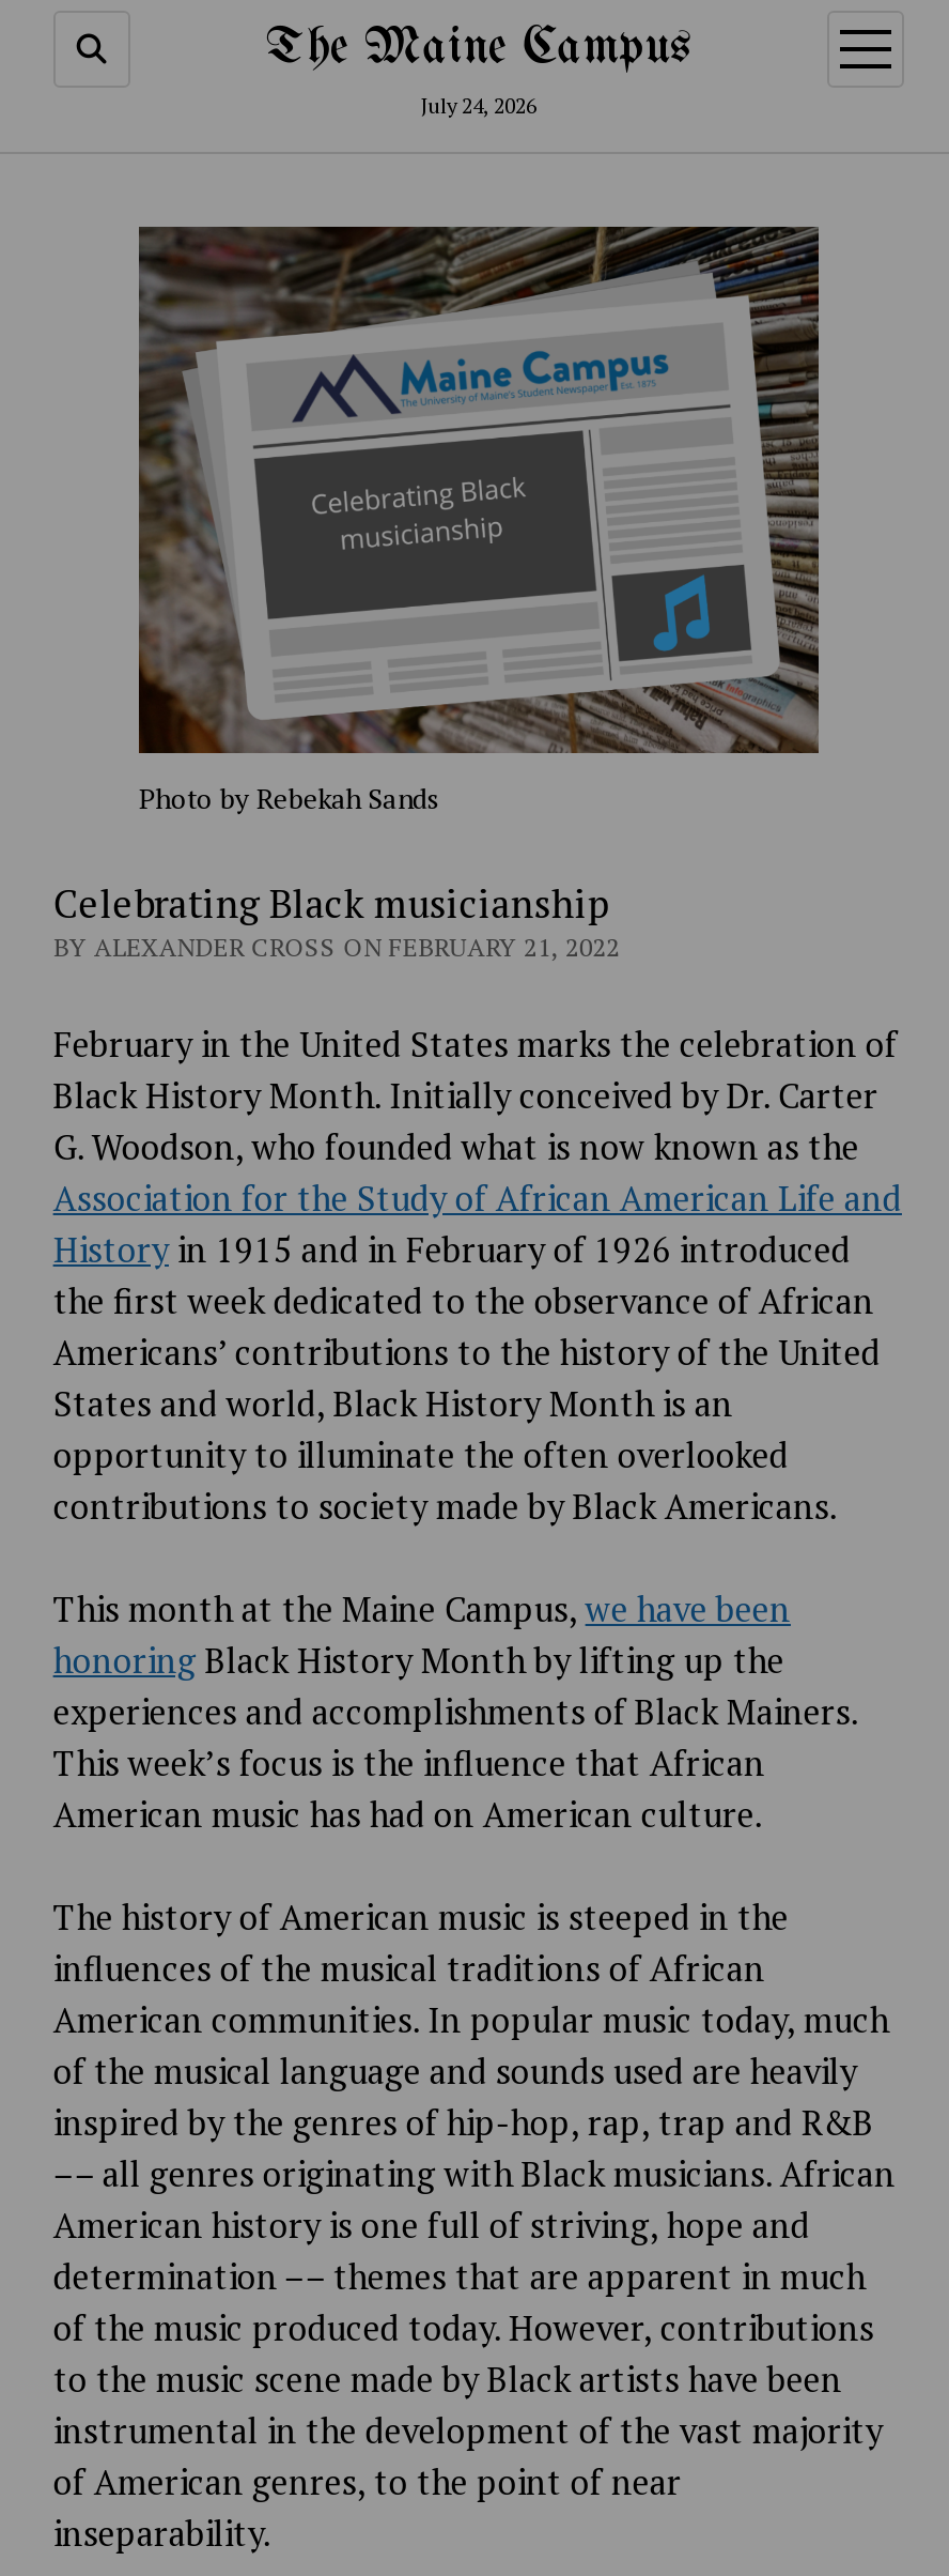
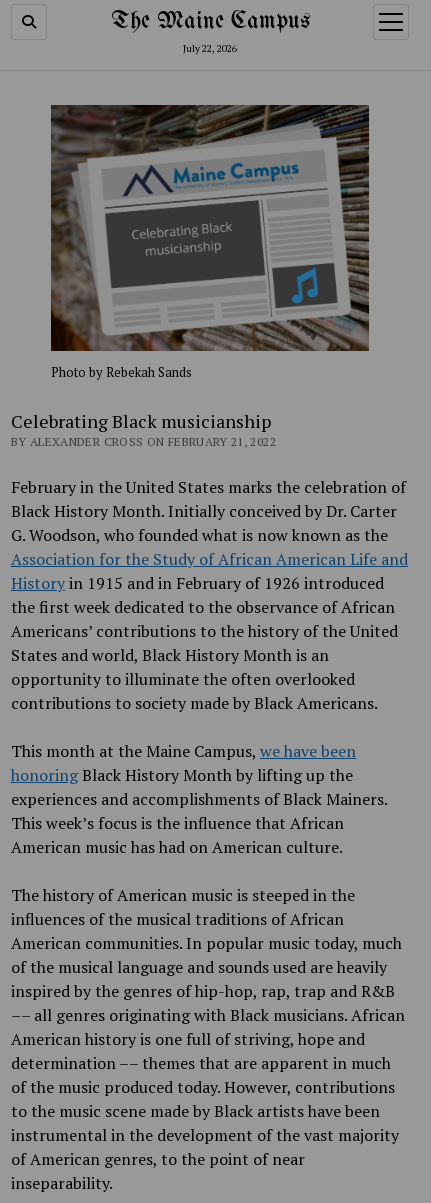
[421,92,536,120] July 24, 2026 -> [183,42,237,55] July 22, 2026

